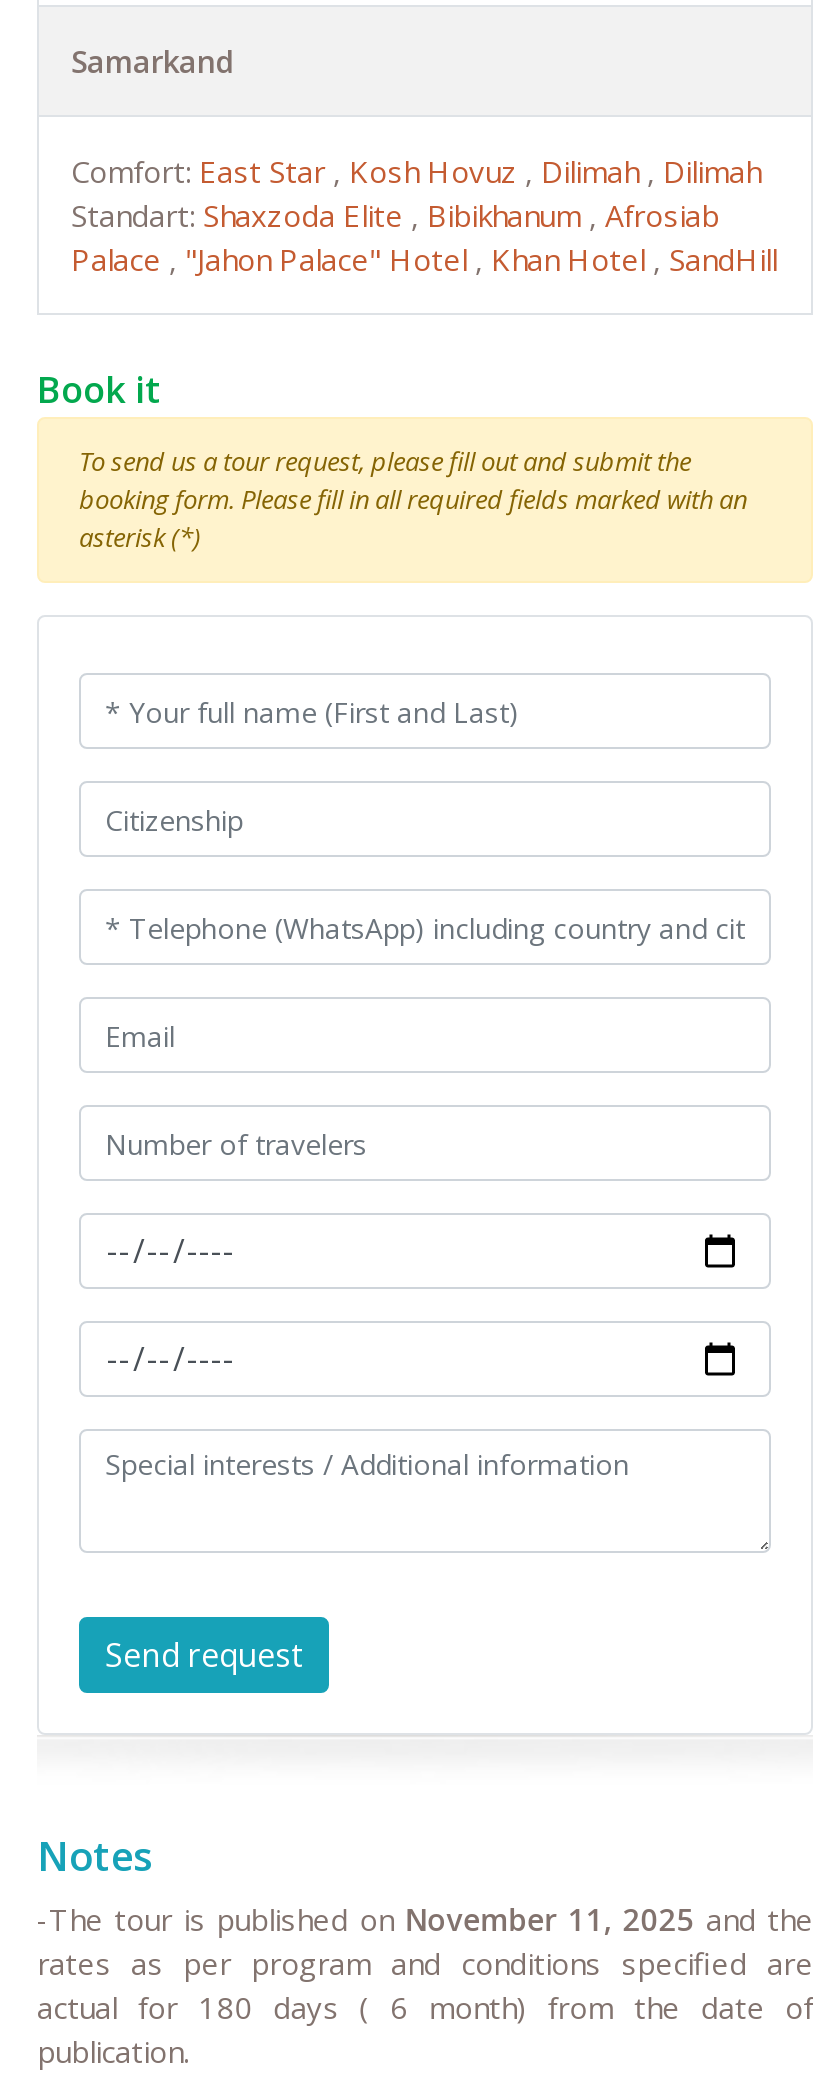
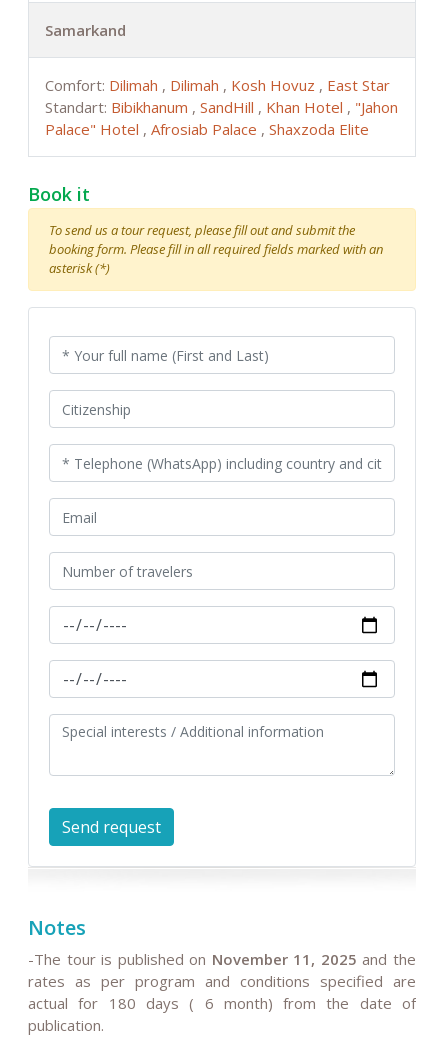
[71,151,777,279] Comfort: East Star, Kosh Hovuz, Dilimah, Dilimah | Standart: Shaxzoda Elite, Bibikhanum, Afrosiab | Palace, "Jahon Palace" Hotel, Khan Hotel, SandHill -> [45,75,398,139] Comfort: Dilimah, Dilimah, Kosh Hovuz, East Star | Standart: Bibikhanum, SandHill, Khan Hotel, "Jahon | Palace" Hotel, Afrosiab Palace, Shaxzoda Elite

